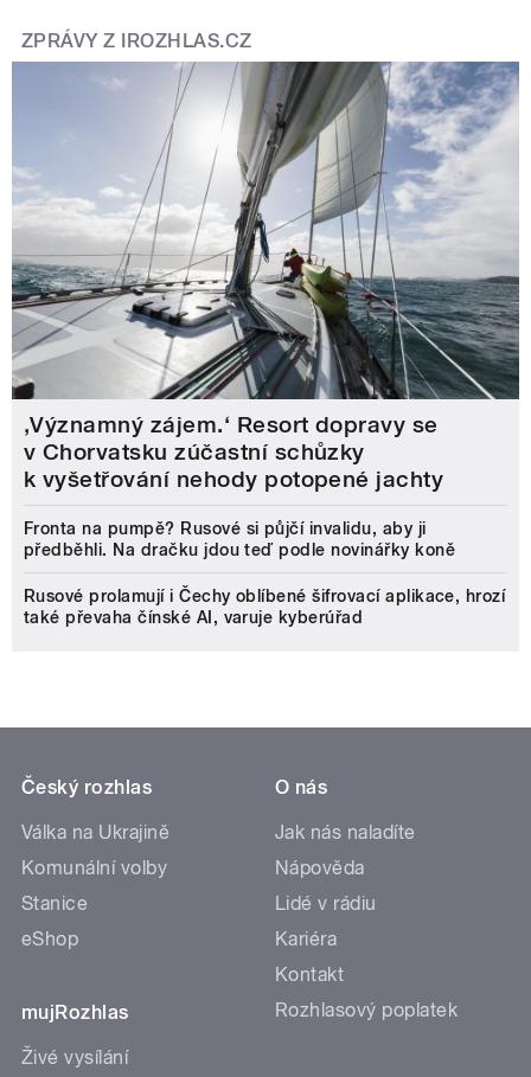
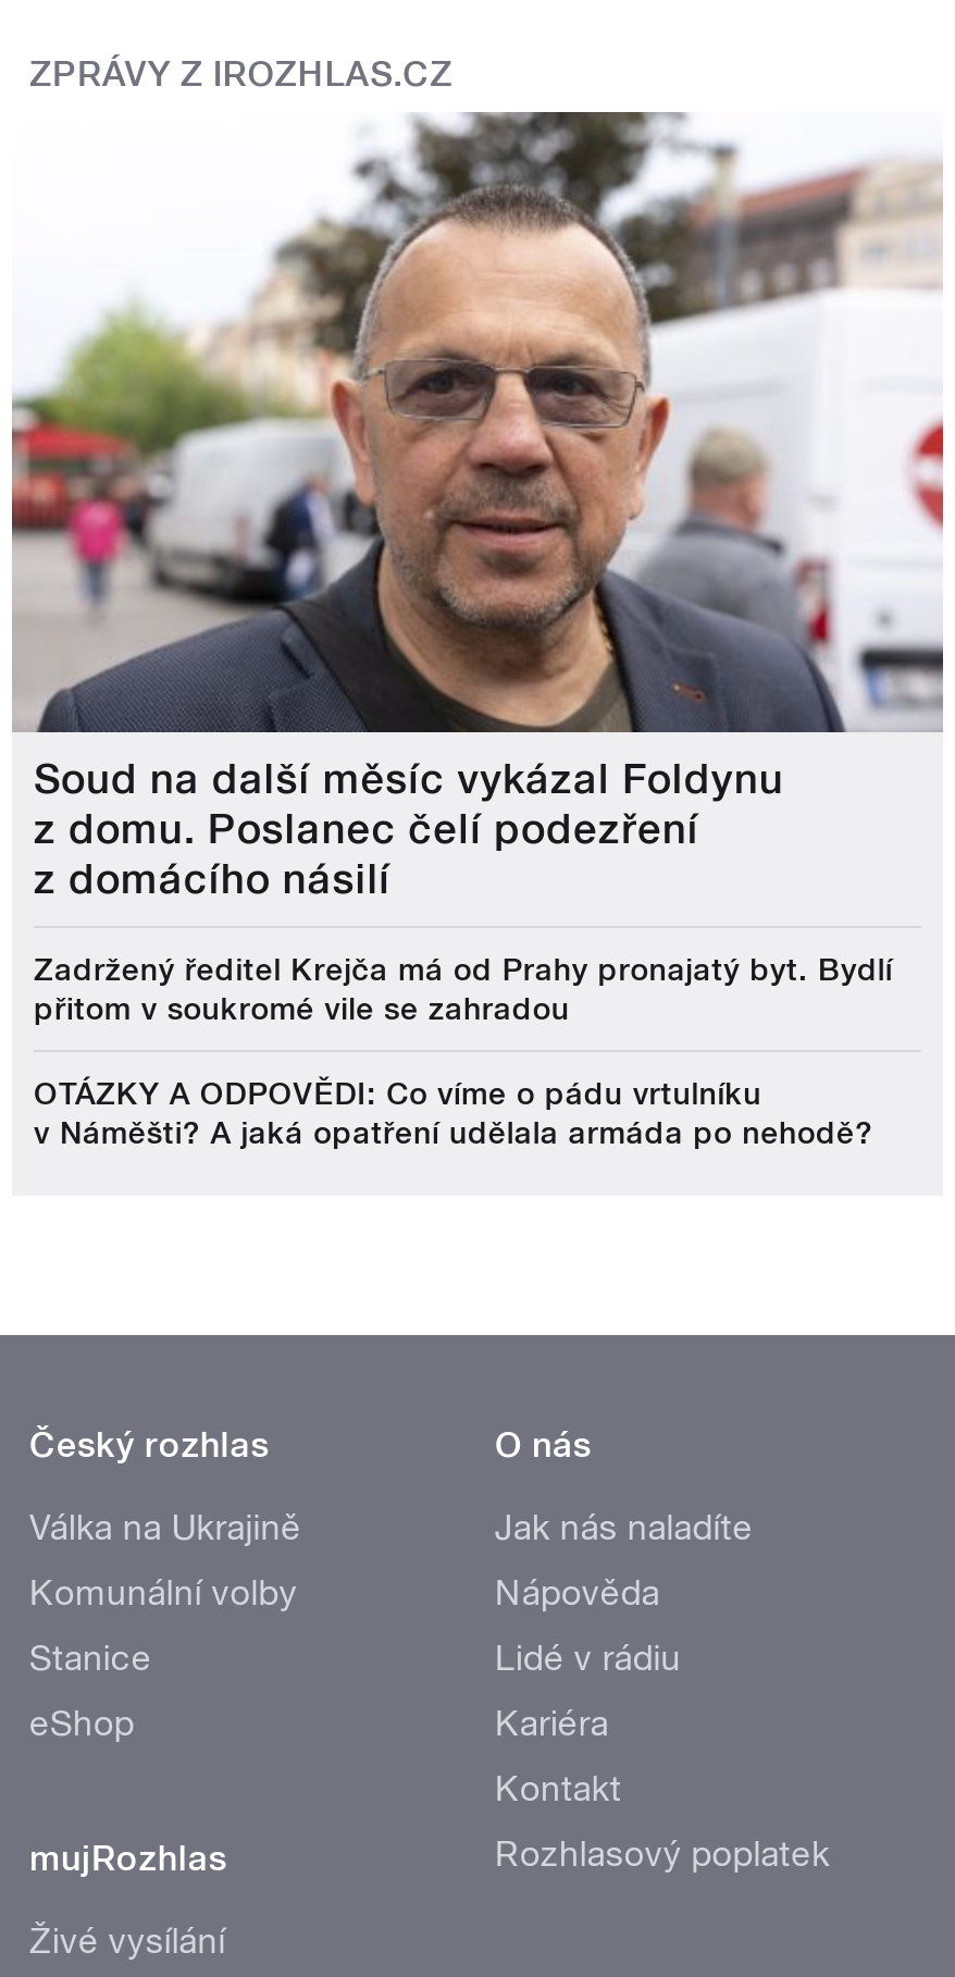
[11,60,520,493] [image] | ‚Významný zájem.‘ Resort dopravy se | v Chorvatsku zúčastní schůzky | k vyšetřování nehody potopené jachty -> [12,112,945,905] [image] | Soud na další měsíc vykázal Foldynu | z domu. Poslanec čelí podezření | z domácího násilí
[24,519,455,560] Fronta na pumpě? Rusové si půjčí invalidu, aby ji | předběhli. Na dračku jdou teď podle novinářky koně -> [34,953,893,1027] Zadržený ředitel Krejča má od Prahy pronajatý byt. Bydlí | přitom v soukromé vile se zahradou
[24,587,505,627] Rusové prolamují i Čechy oblíbené šifrovací aplikace, hrozí | také převaha čínské AI, varuje kyberúřad -> [34,1077,873,1151] OTÁZKY A ODPOVĚDI: Co víme o pádu vrtulníku | v Náměšti? A jaká opatření udělala armáda po nehodě?

